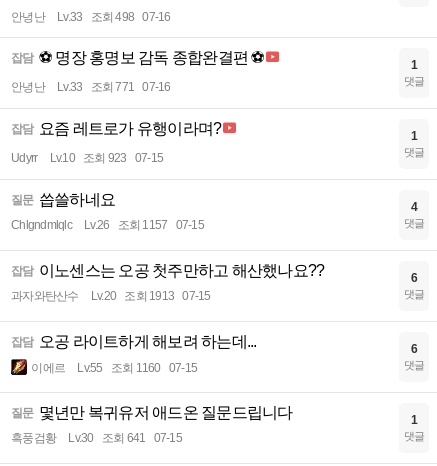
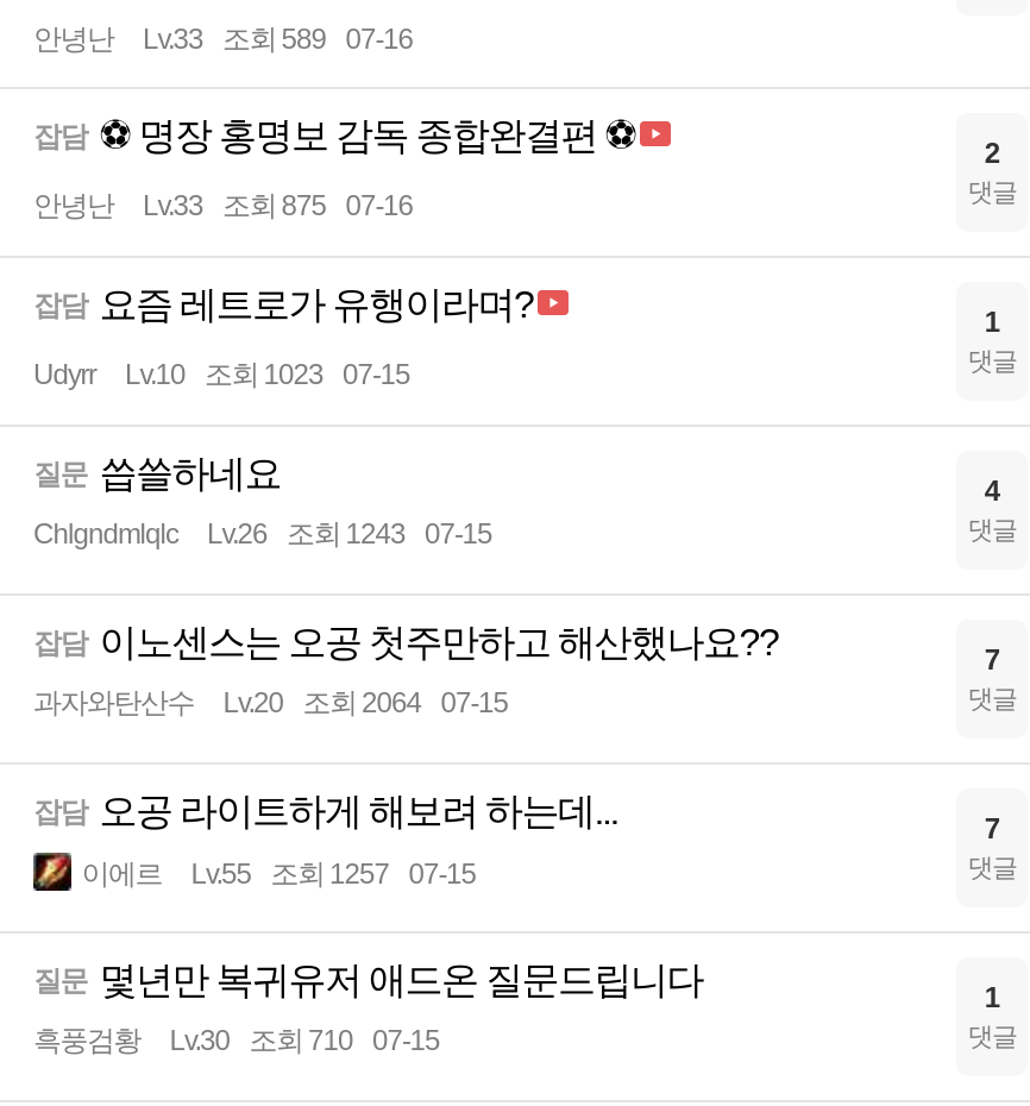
[11,9,170,23] 안녕난 Lv.33 조회 498 07-16 -> [33,21,413,55] 안녕난 Lv.33 조회 589 07-16
[411,57,417,71] 1 -> [985,136,999,169] 2
[11,79,170,93] 안녕난 Lv.33 조회 771 07-16 -> [33,188,413,221] 안녕난 Lv.33 조회 875 07-16
[11,150,163,164] Udyrr Lv.10 조회 923 07-15 -> [33,357,410,390] Udyrr Lv.10 조회 1023 07-15
[11,217,204,231] Chlgndmlqlc Lv.26 조회 1157 07-15 -> [33,516,492,549] Chlgndmlqlc Lv.26 조회 1243 07-15
[411,270,417,284] 6 -> [985,642,999,675] 7
[11,288,210,302] 과자와탄산수 Lv.20 조회 1913 07-15 -> [33,685,508,718] 과자와탄산수 Lv.20 조회 2064 07-15
[411,341,417,355] 6 -> [985,811,999,844] 7
[31,360,197,374] 이에르 Lv.55 조회 1160 07-15 -> [81,856,476,890] 이에르 Lv.55 조회 1257 07-15
[11,430,182,444] 흑풍검황 Lv.30 조회 641 07-15 -> [33,1023,440,1056] 흑풍검황 Lv.30 조회 710 07-15

